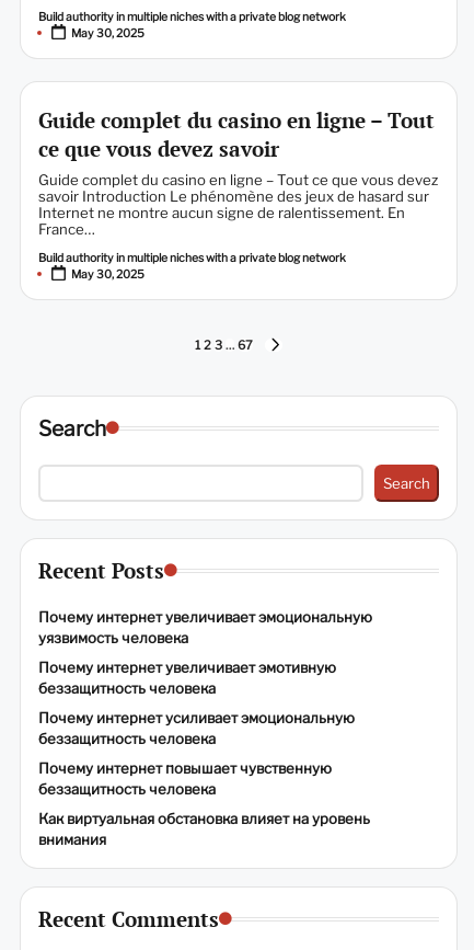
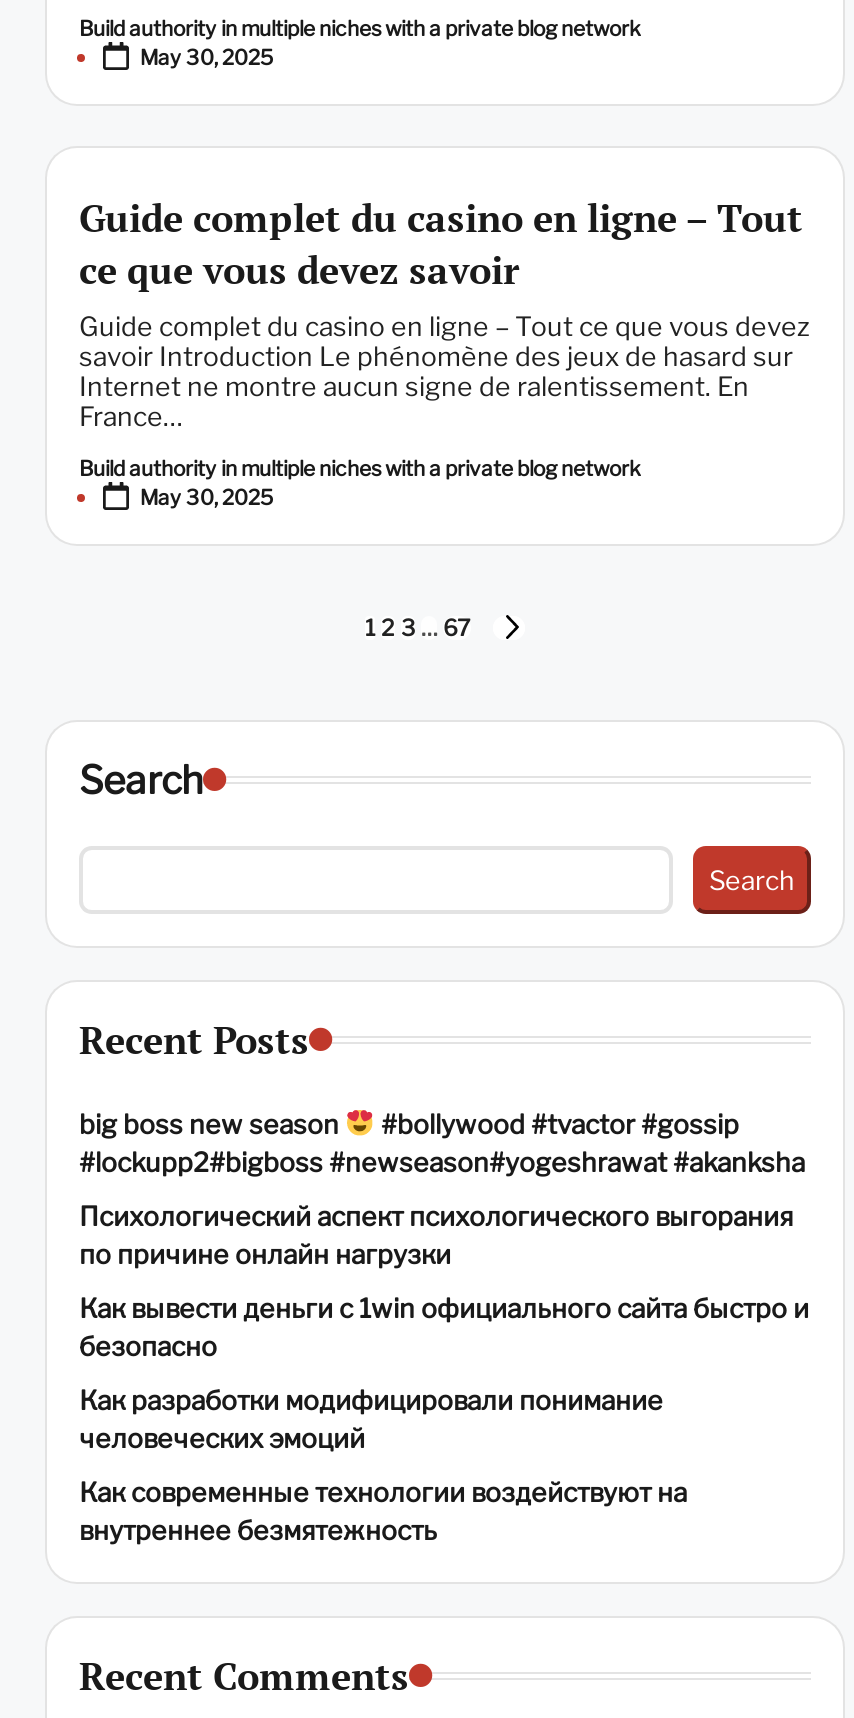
[38,608,372,646] Почему интернет увеличивает эмоциональную | уязвимость человека -> [79,1108,805,1178] big boss new season | #bollywood #tvactor #gossip | #lockupp2#bigboss #newseason#yogeshrawat #akanksha
[38,659,336,697] Почему интернет увеличивает эмотивную | беззащитность человека -> [79,1200,793,1270] Психологический аспект психологического выгорания | по причине онлайн нагрузки
[38,709,355,747] Почему интернет усиливает эмоциональную | беззащитность человека -> [79,1292,809,1362] Как вывести деньги с 1win официального сайта быстро и | безопасно
[38,759,332,798] Почему интернет повышает чувственную | беззащитность человека -> [79,1384,663,1454] Как разработки модифицировали понимание | человеческих эмоций
[38,810,370,848] Как виртуальная обстановка влияет на уровень | внимания -> [79,1476,687,1546] Как современные технологии воздействуют на | внутреннее безмятежность

